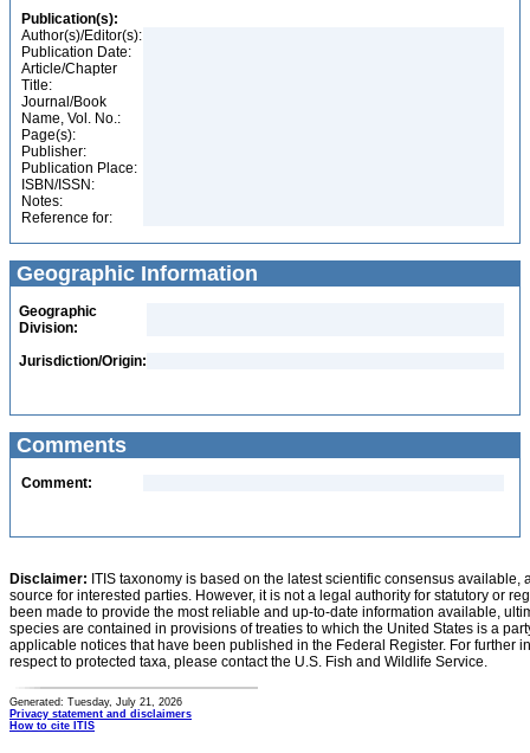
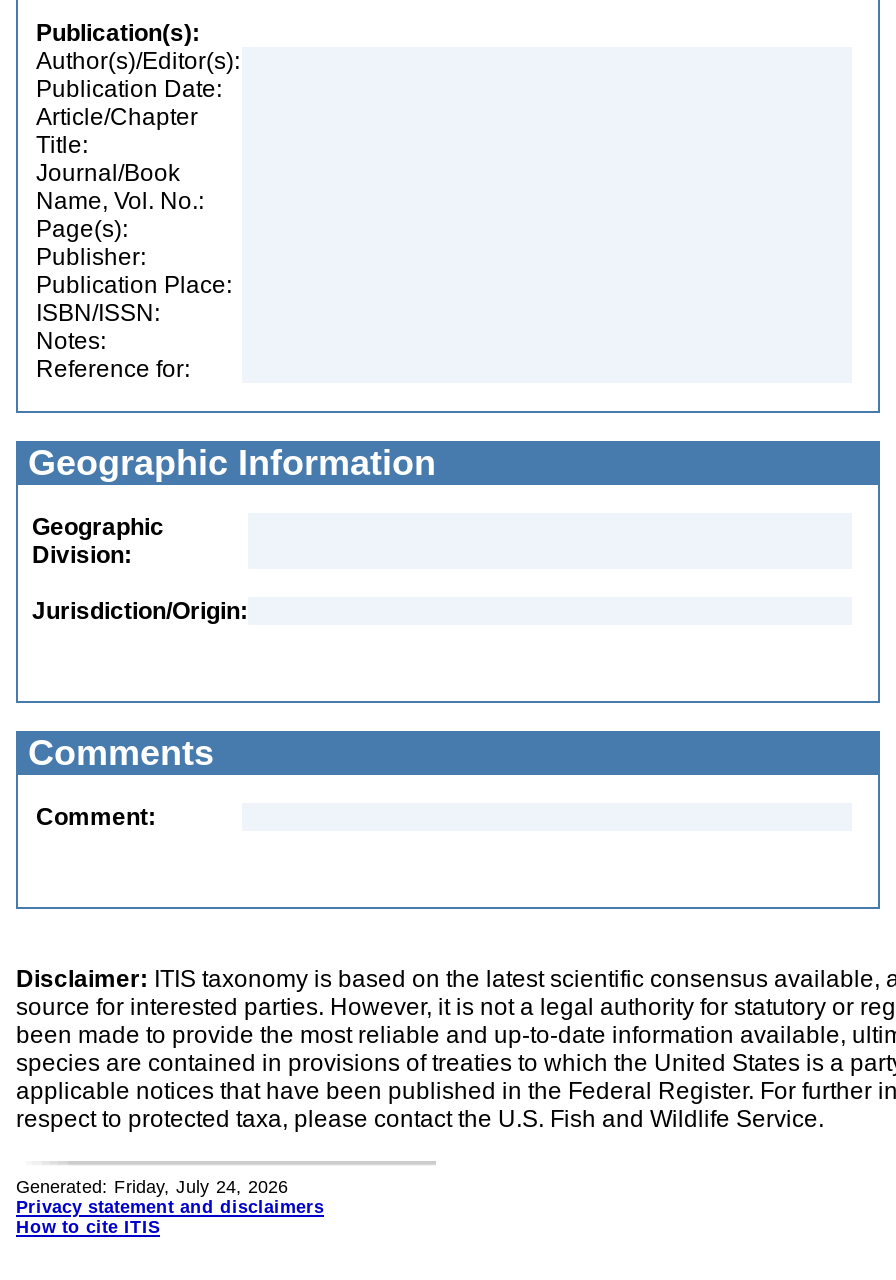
[9,696,182,708] Generated: Tuesday, July 21, 2026 -> [16,1177,288,1197] Generated: Friday, July 24, 2026

